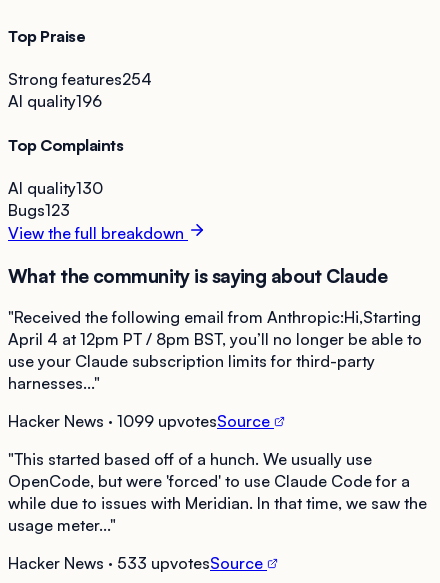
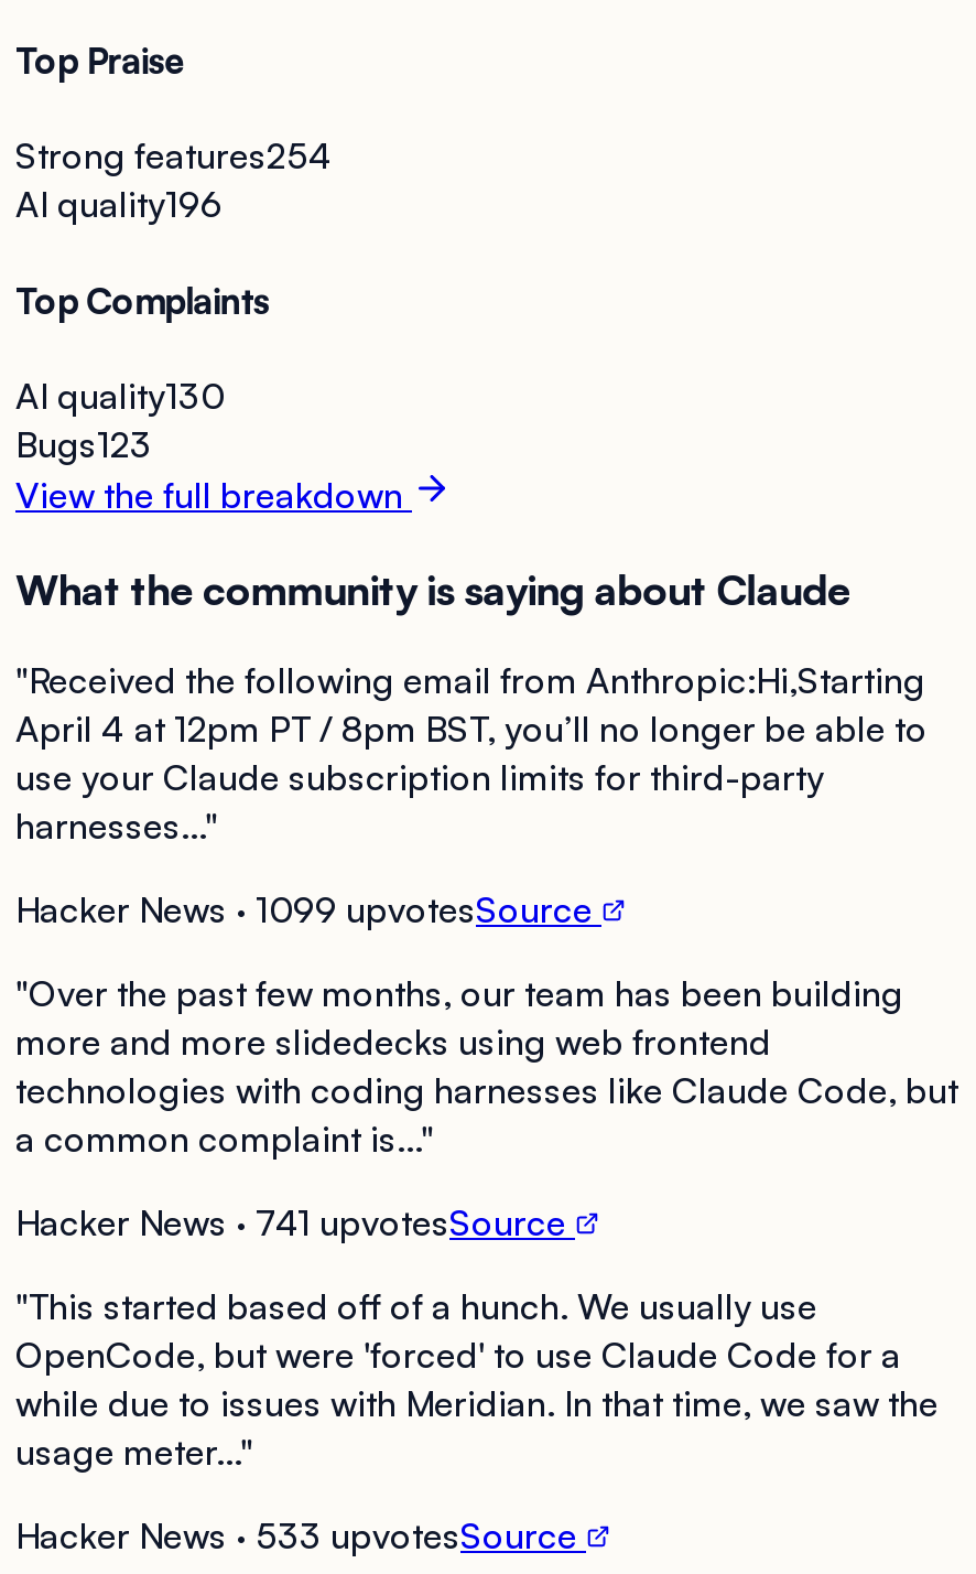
none -> [15,972,958,1245] "Over the past few months, our team has been building | more and more slidedecks using web frontend | technologies with coding harnesses like Claude Code, but | a common complaint is..." | Hacker News · 741 upvotesSource

